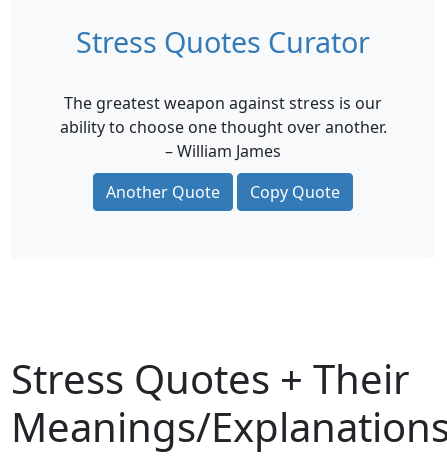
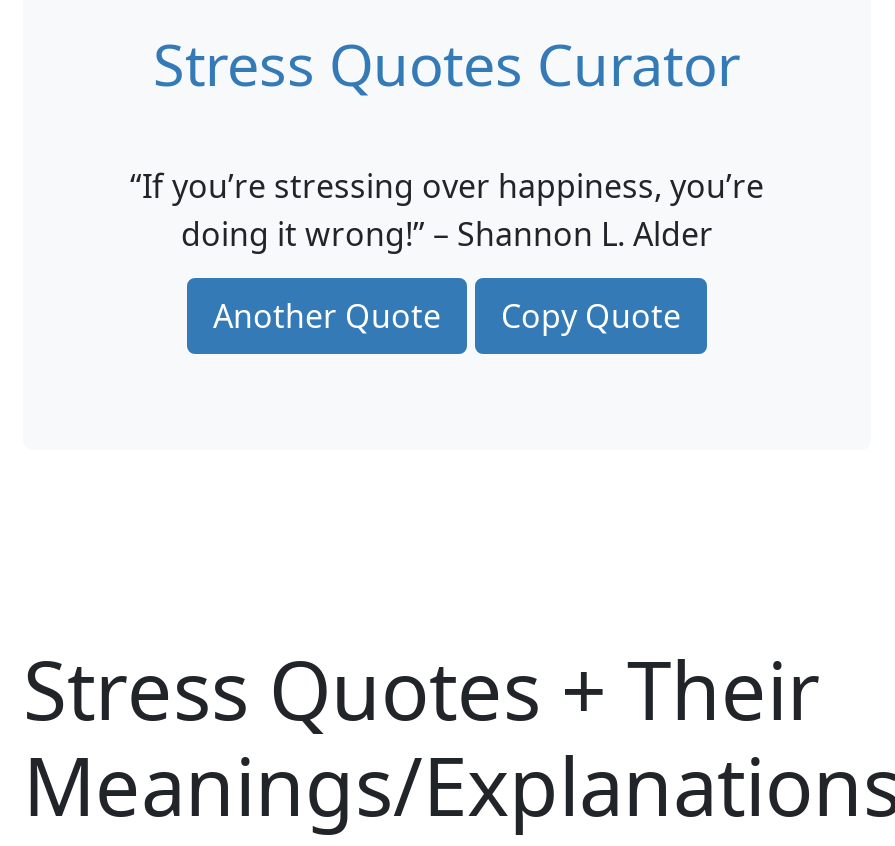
[59,92,386,162] The greatest weapon against stress is our | ability to choose one thought over another. | – William James -> [130,164,764,256] “If you’re stressing over happiness, you’re | doing it wrong!” – Shannon L. Alder

